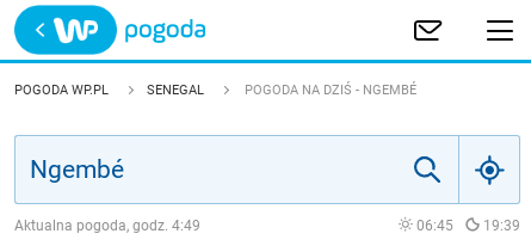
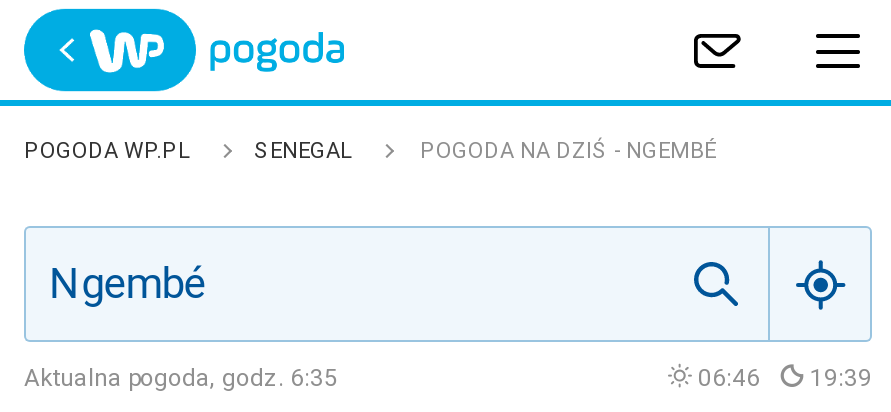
[14,217,200,234] Aktualna pogoda, godz. 4:49 -> [24,364,338,392] Aktualna pogoda, godz. 6:35
[416,217,520,234] 06:45 19:39 -> [698,364,872,392] 06:46 19:39

